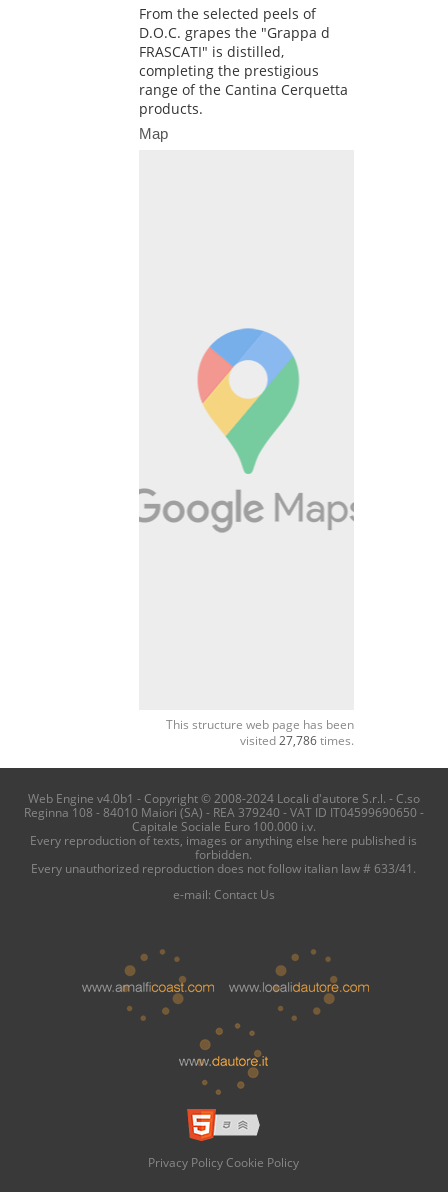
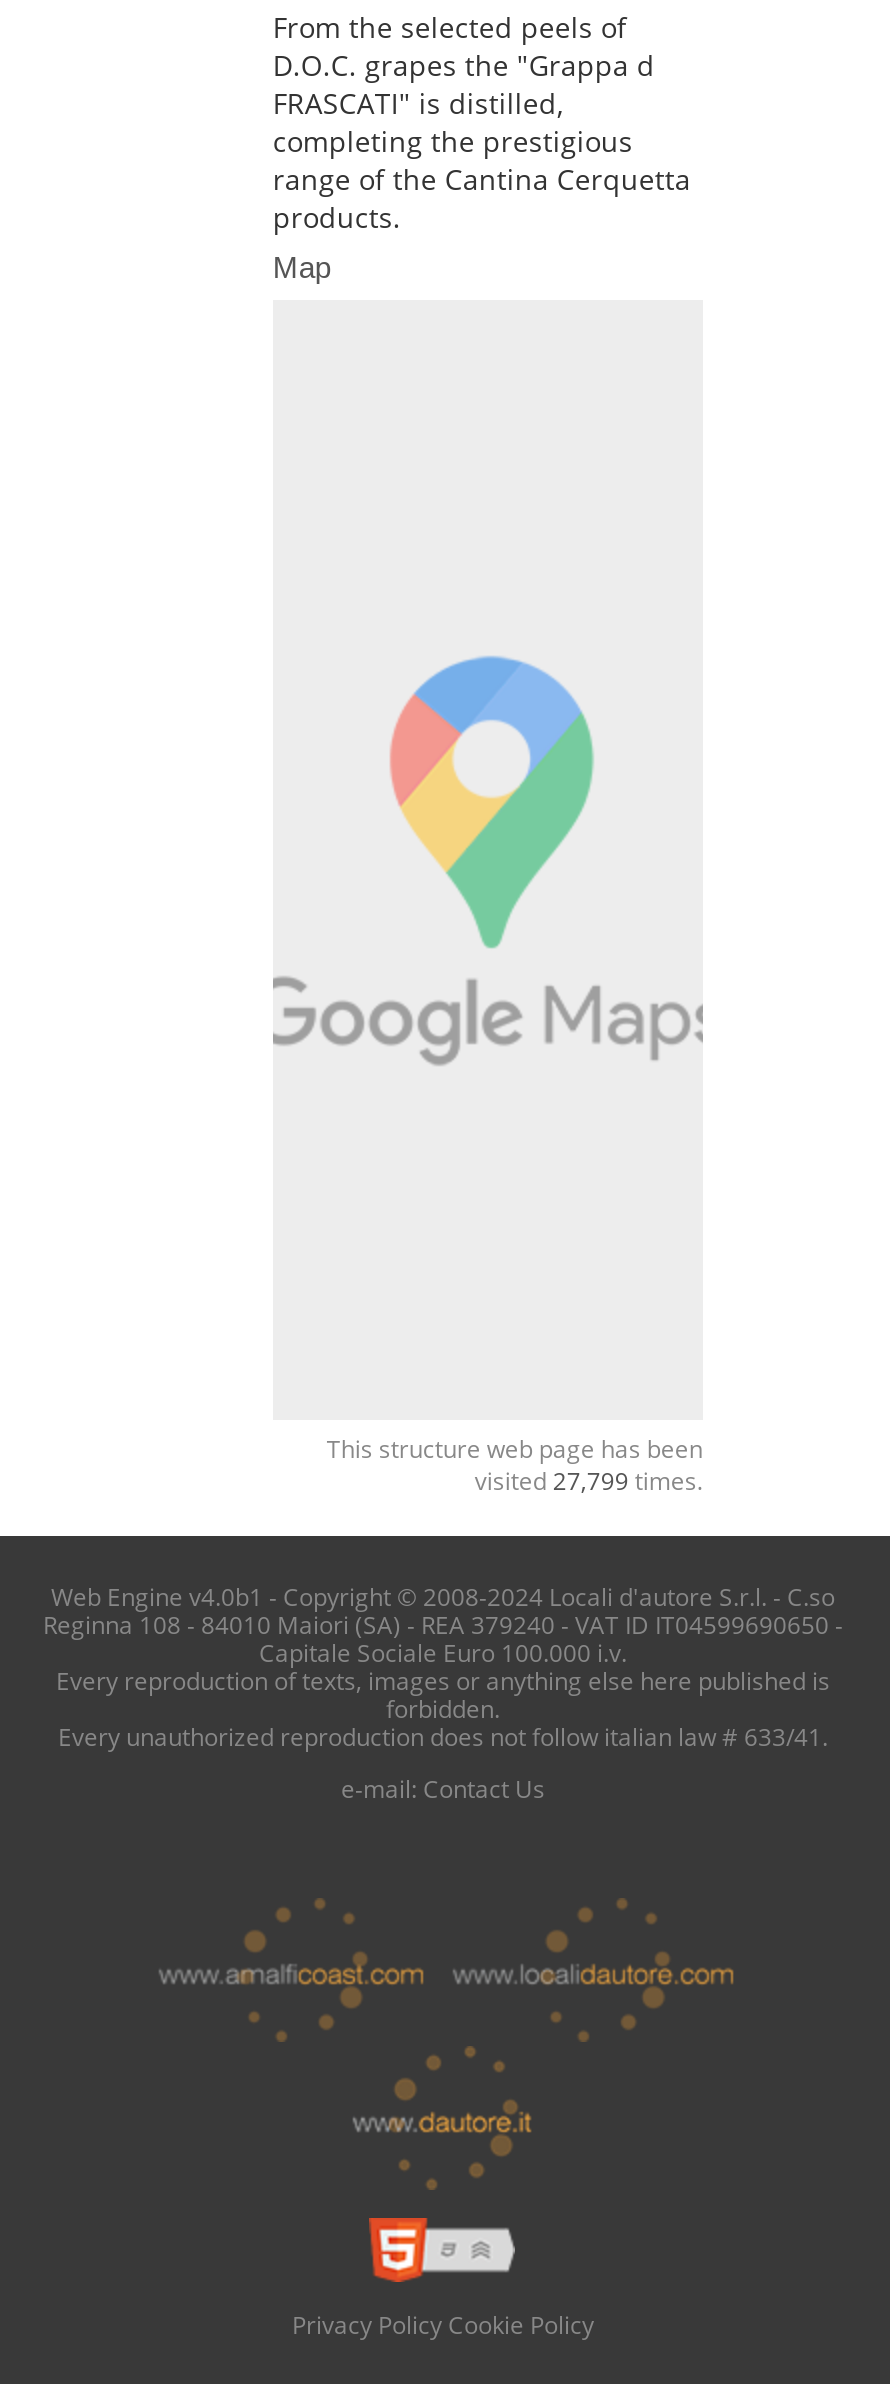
[240,732,354,748] visited 27,786 times. -> [475,1463,703,1495] visited 27,799 times.

